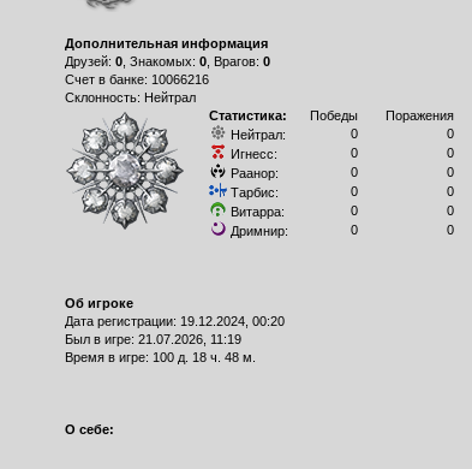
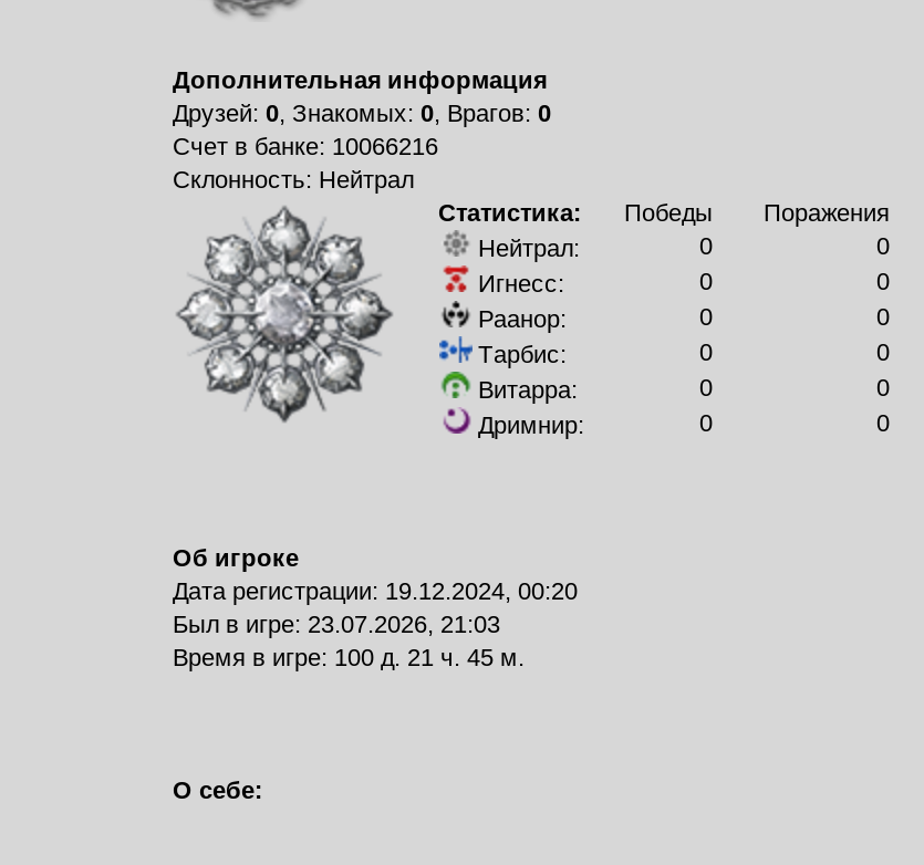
[64,332,241,346] Был в игре: 21.07.2026, 11:19 -> [173,611,500,637] Был в игре: 23.07.2026, 21:03
[64,350,255,364] Время в игре: 100 д. 18 ч. 48 м. -> [173,644,525,670] Время в игре: 100 д. 21 ч. 45 м.

